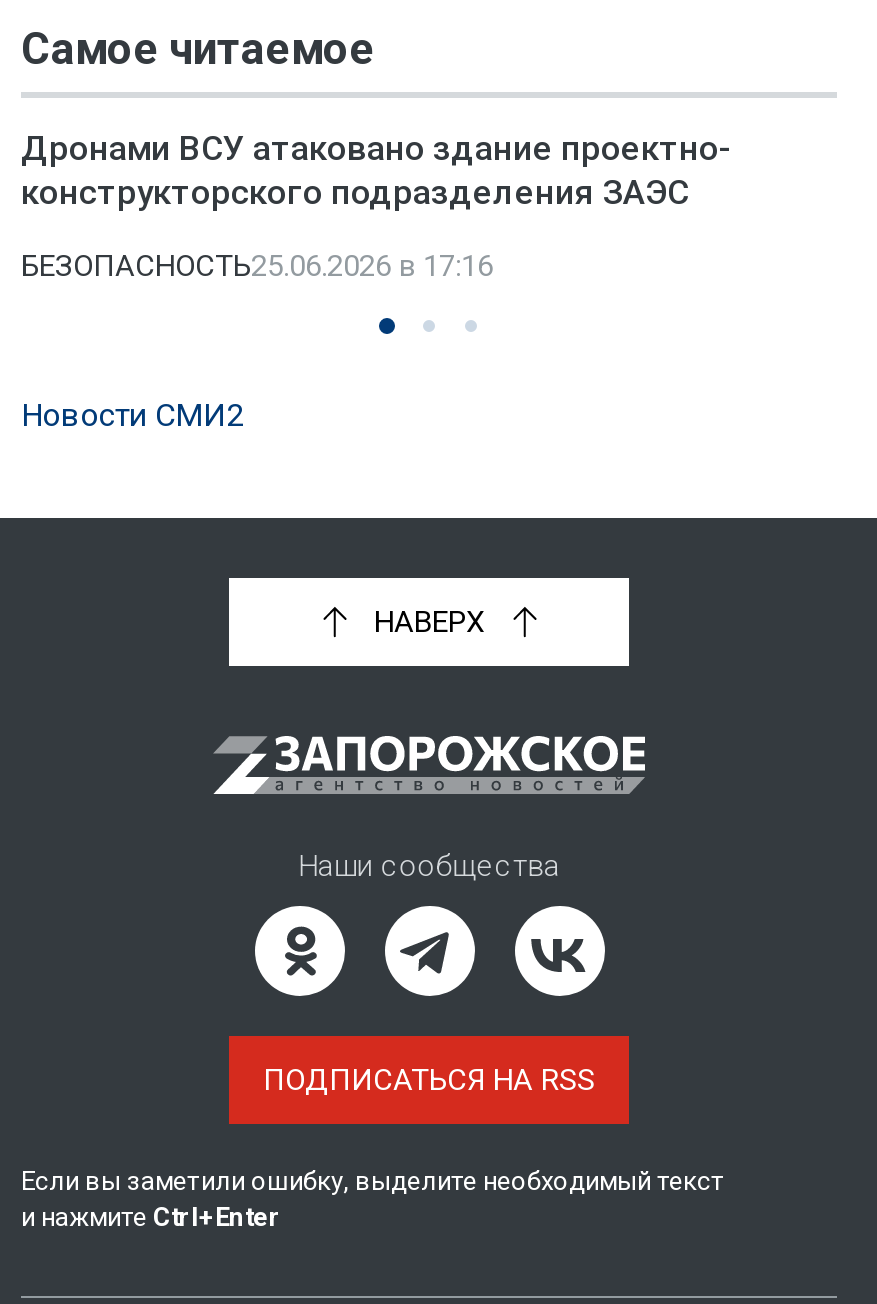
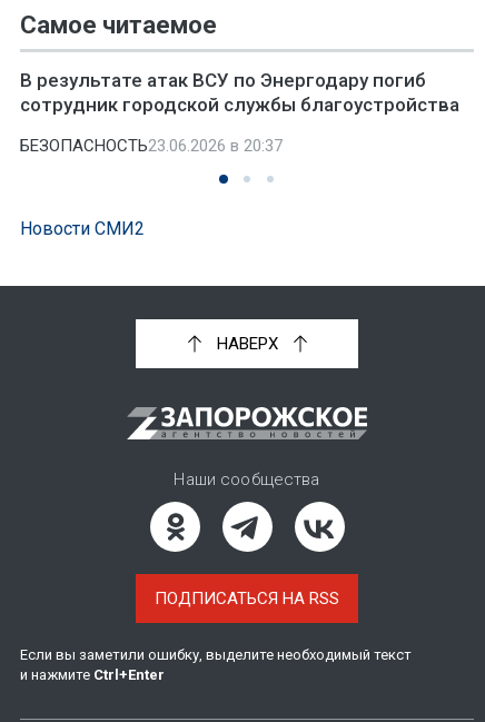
[21,128,731,212] Дронами ВСУ атаковано здание проектно- | конструкторского подразделения ЗАЭС -> [20,69,459,116] В результате атак ВСУ по Энергодару погиб | сотрудник городской службы благоустройства
[21,248,493,284] БЕЗОПАСНОСТЬ25.06.2026 в 17:16 -> [20,136,283,156] БЕЗОПАСНОСТЬ23.06.2026 в 20:37

